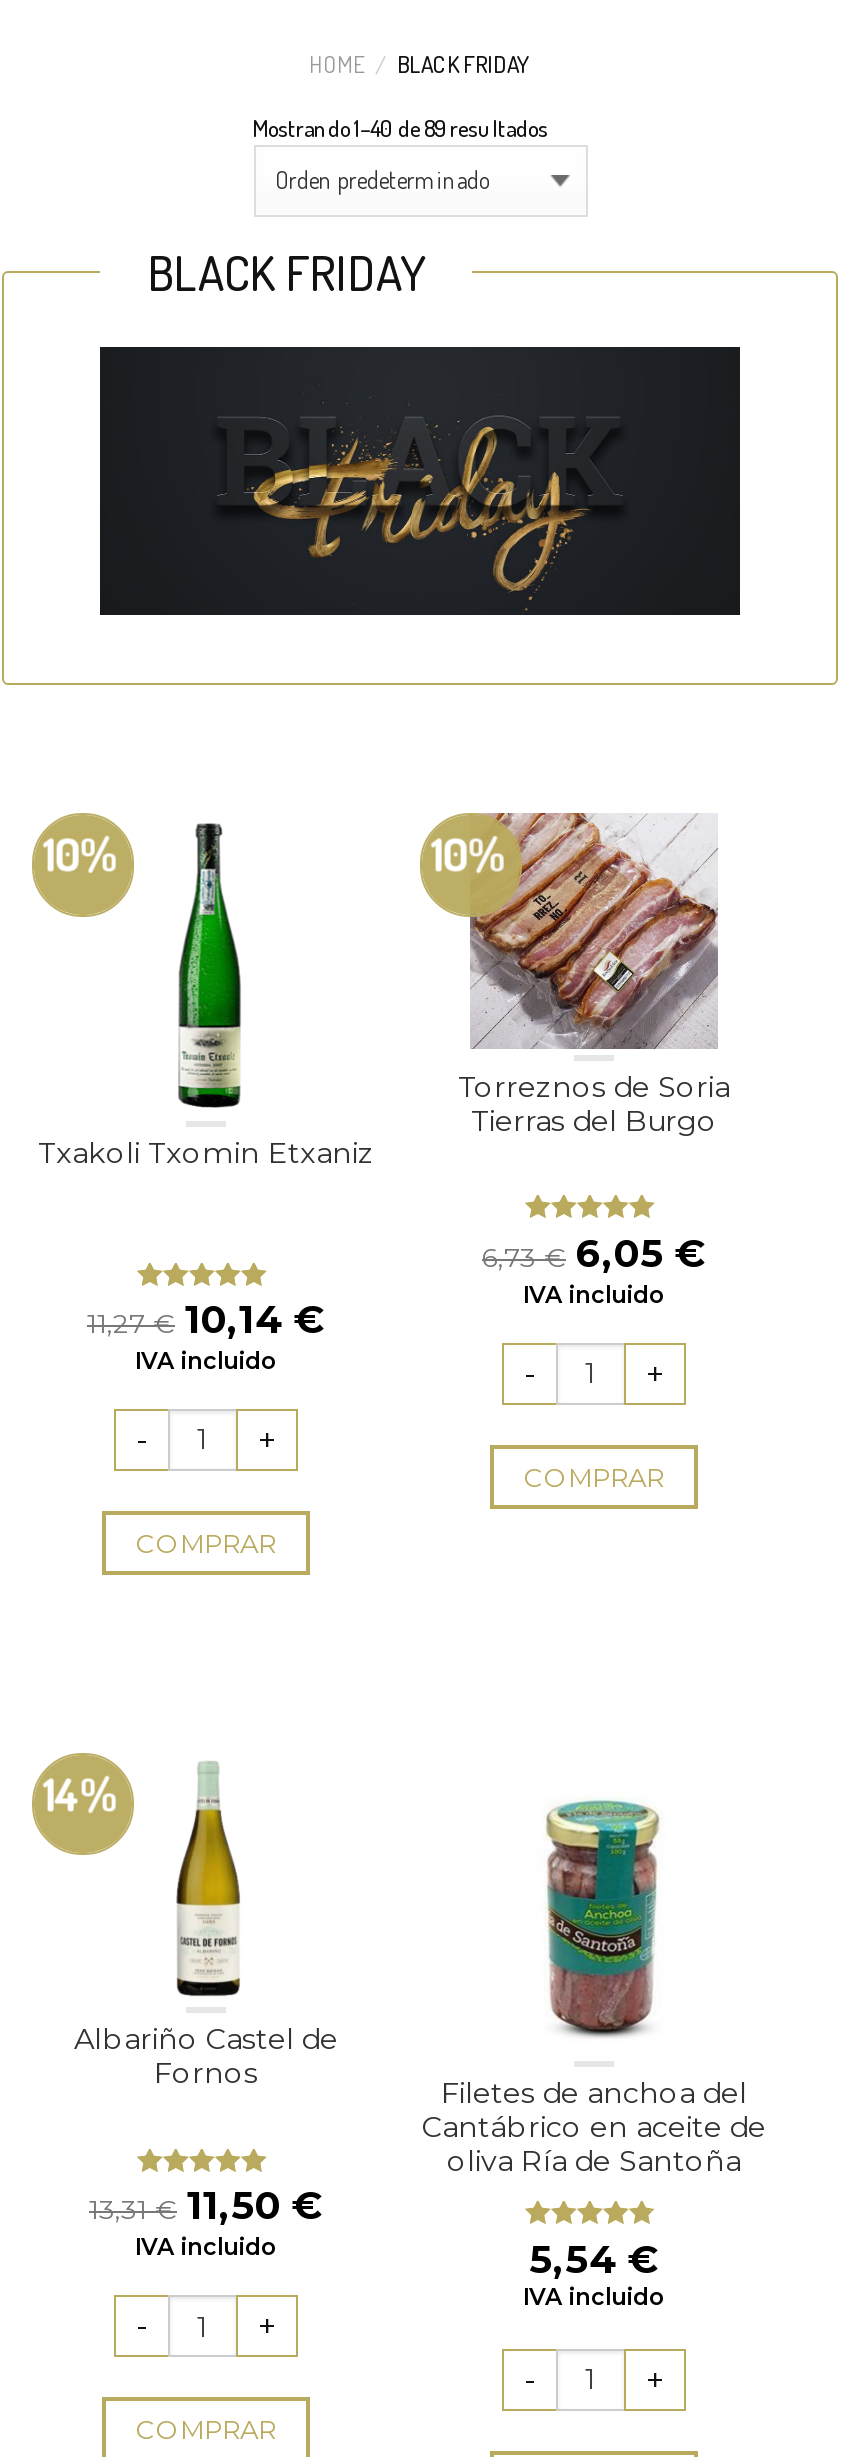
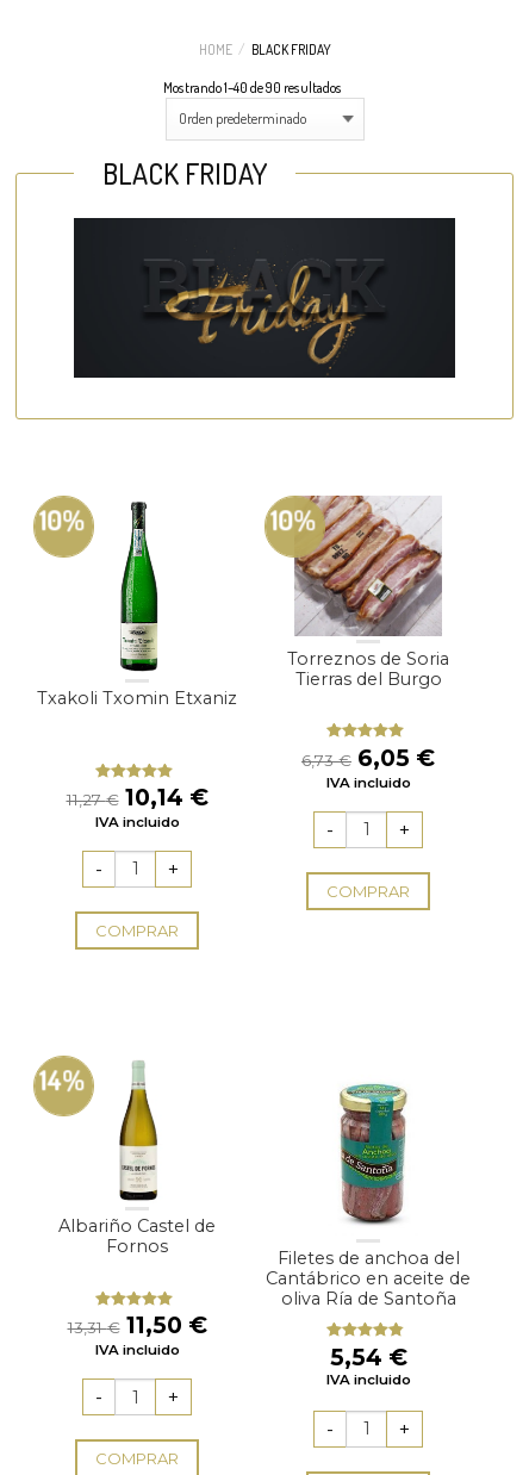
[252,113,548,143] Mostrando 1–40 de 89 resultados -> [163,78,342,96] Mostrando 1–40 de 90 resultados

